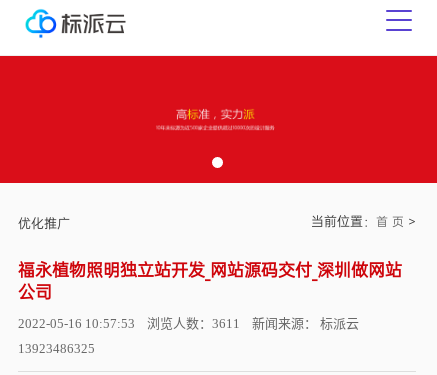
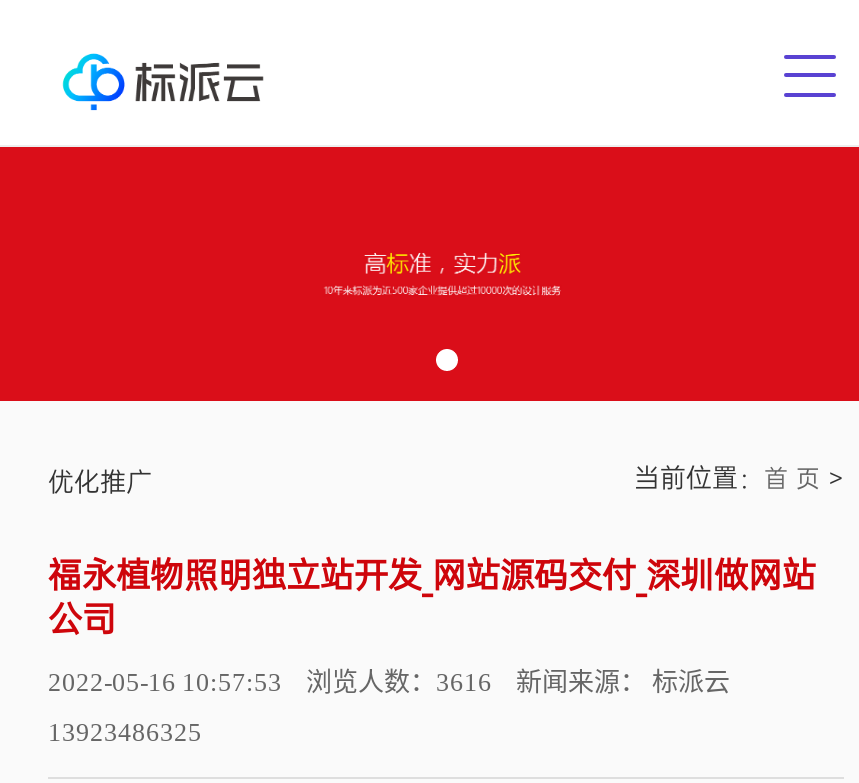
[18,316,359,331] 2022-05-16 10:57:53 浏览人数：3611 新闻来源： 标派云 -> [48,667,730,697] 2022-05-16 10:57:53 浏览人数：3616 新闻来源： 标派云

